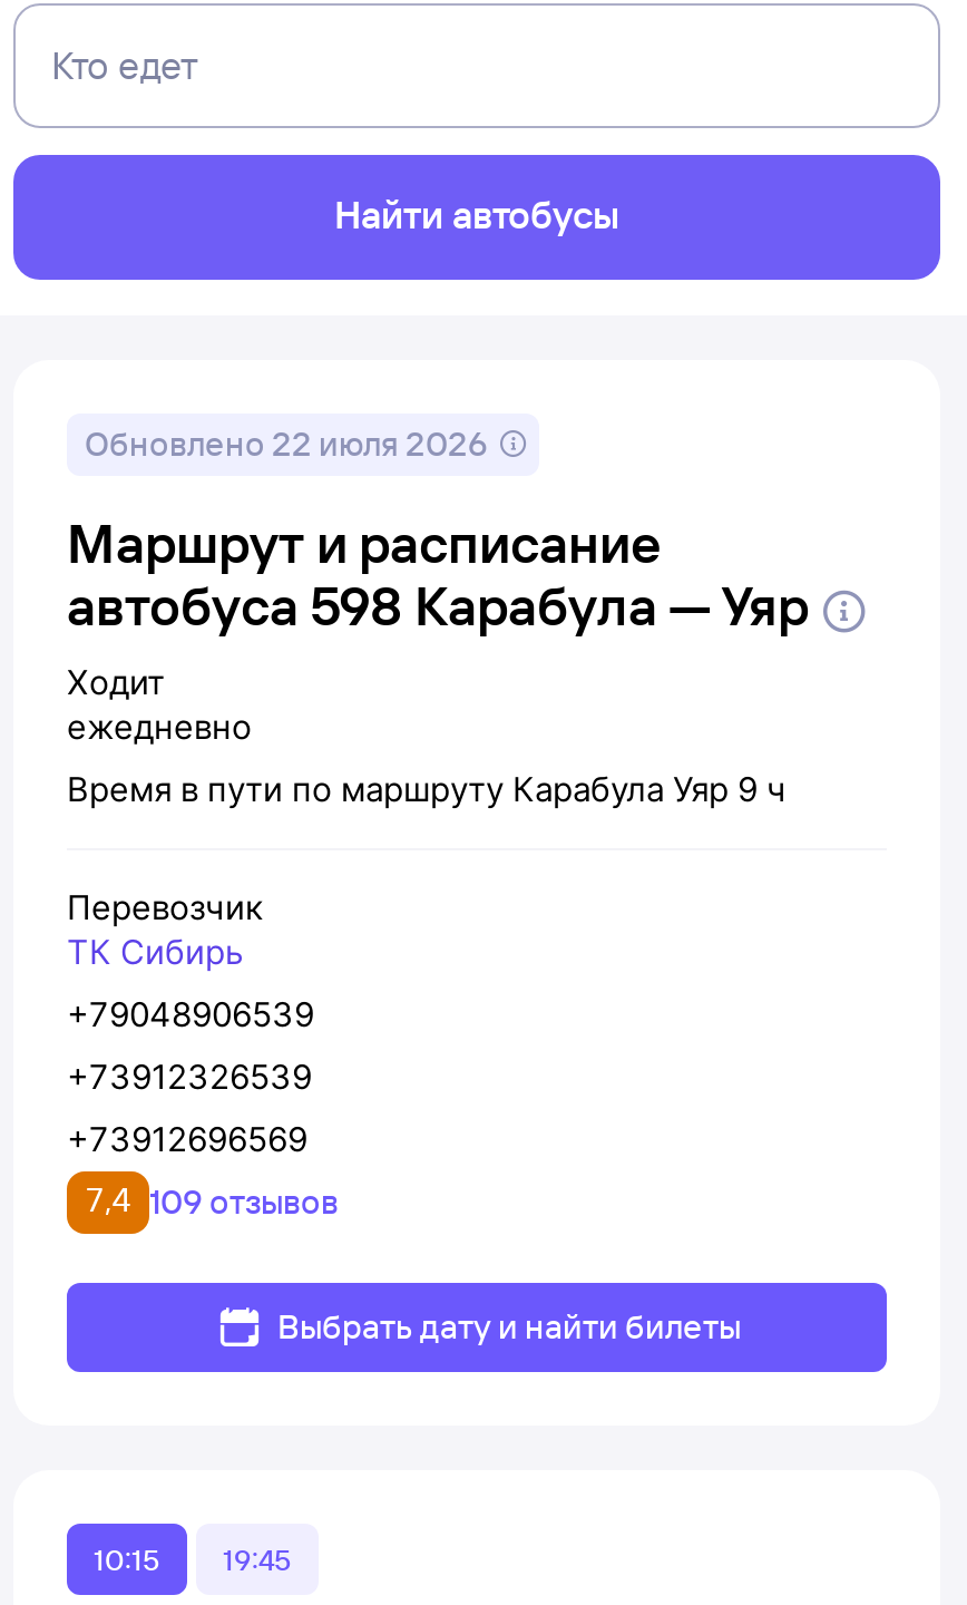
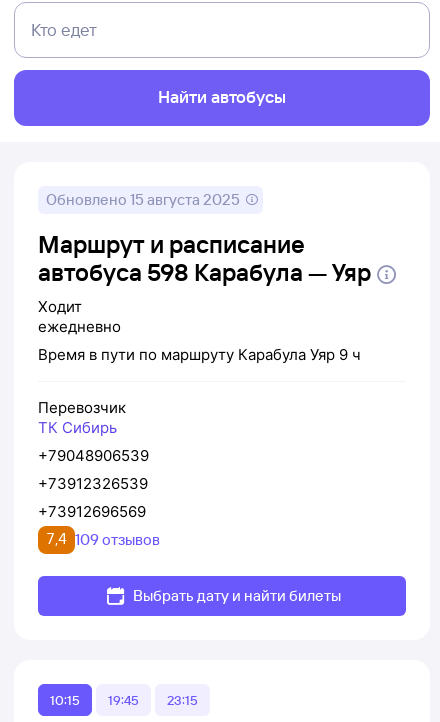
[85,422,488,465] Обновлено 22 июля 2026 -> [46,190,240,209] Обновлено 15 августа 2025
none -> [167,692,198,708] 23:15

